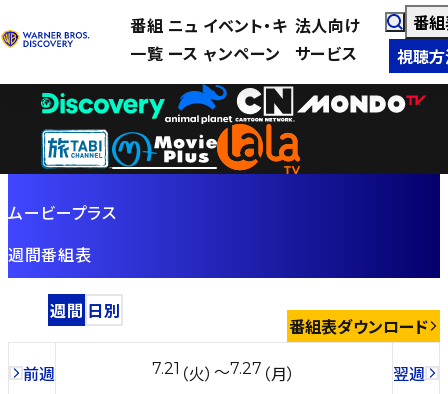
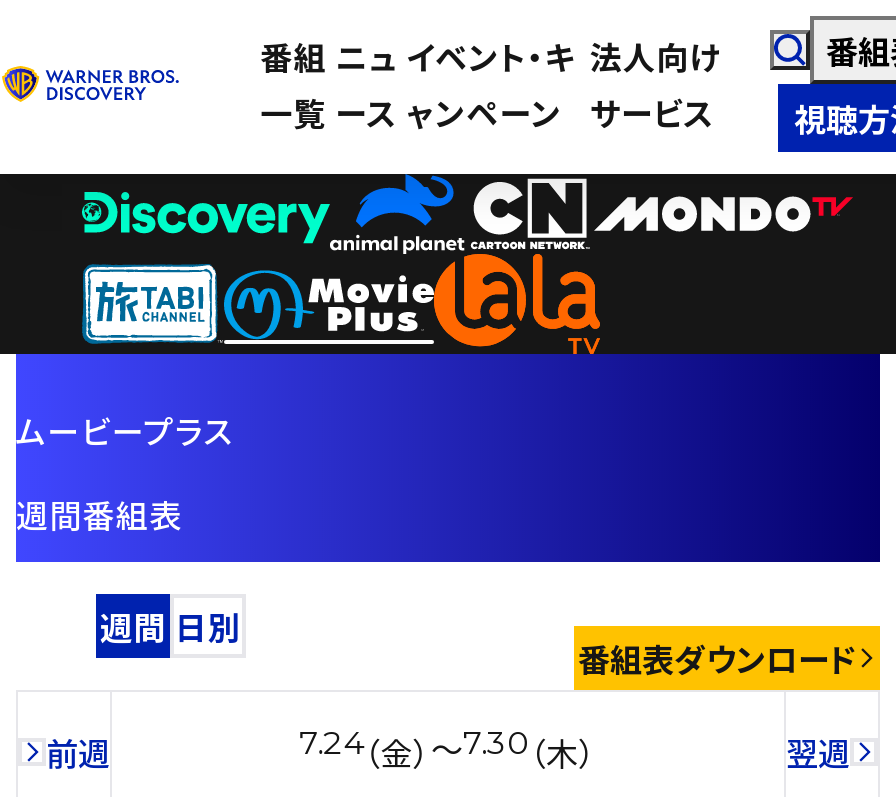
[152,359,296,385] 7.21（火）〜7.27（月） -> [299,723,597,775] 7.24（金）〜7.30（木）

